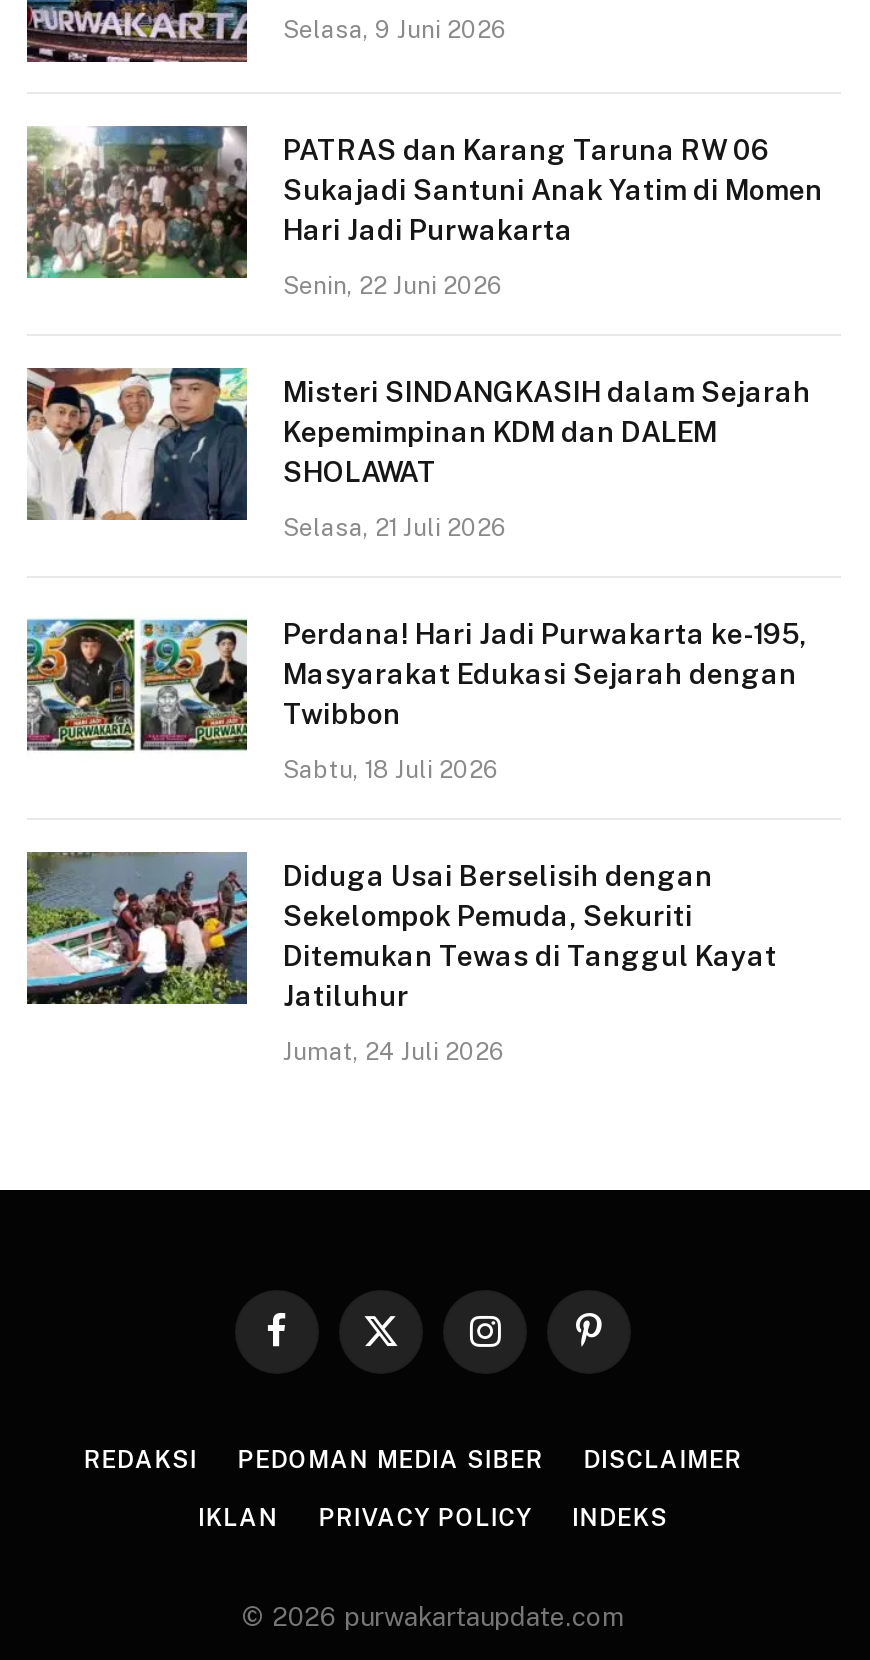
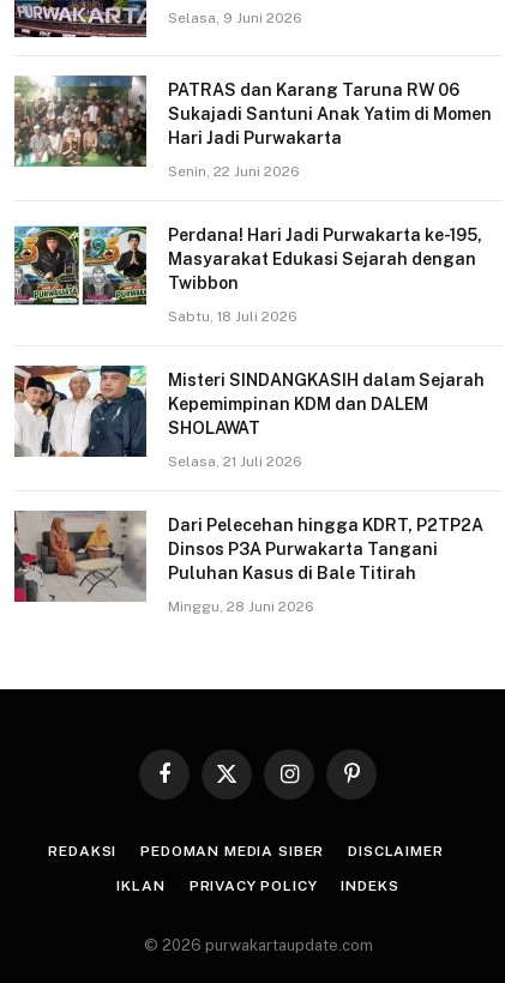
moved [27,366,811,541] -> [14,366,485,469]: [image] | Misteri SINDANGKASIH dalam Sejarah | Kepemimpinan KDM dan DALEM | SHOLAWAT | Selasa, 21 Juli 2026
moved [23,614,807,783] -> [12,223,482,324]: [image] | Perdana! Hari Jadi Purwakarta ke-195, | Masyarakat Edukasi Sejarah dengan | Twibbon | Sabtu, 18 Juli 2026
[27,852,777,1065] [image] | Diduga Usai Berselisih dengan | Sekelompok Pemuda, Sekuriti | Ditemukan Tewas di Tanggul Kayat | Jatiluhur | Jumat, 24 Juli 2026 -> [13,509,483,614] [image] | Dari Pelecehan hingga KDRT, P2TP2A | Dinsos P3A Purwakarta Tangani | Puluhan Kasus di Bale Titirah | Minggu, 28 Juni 2026

